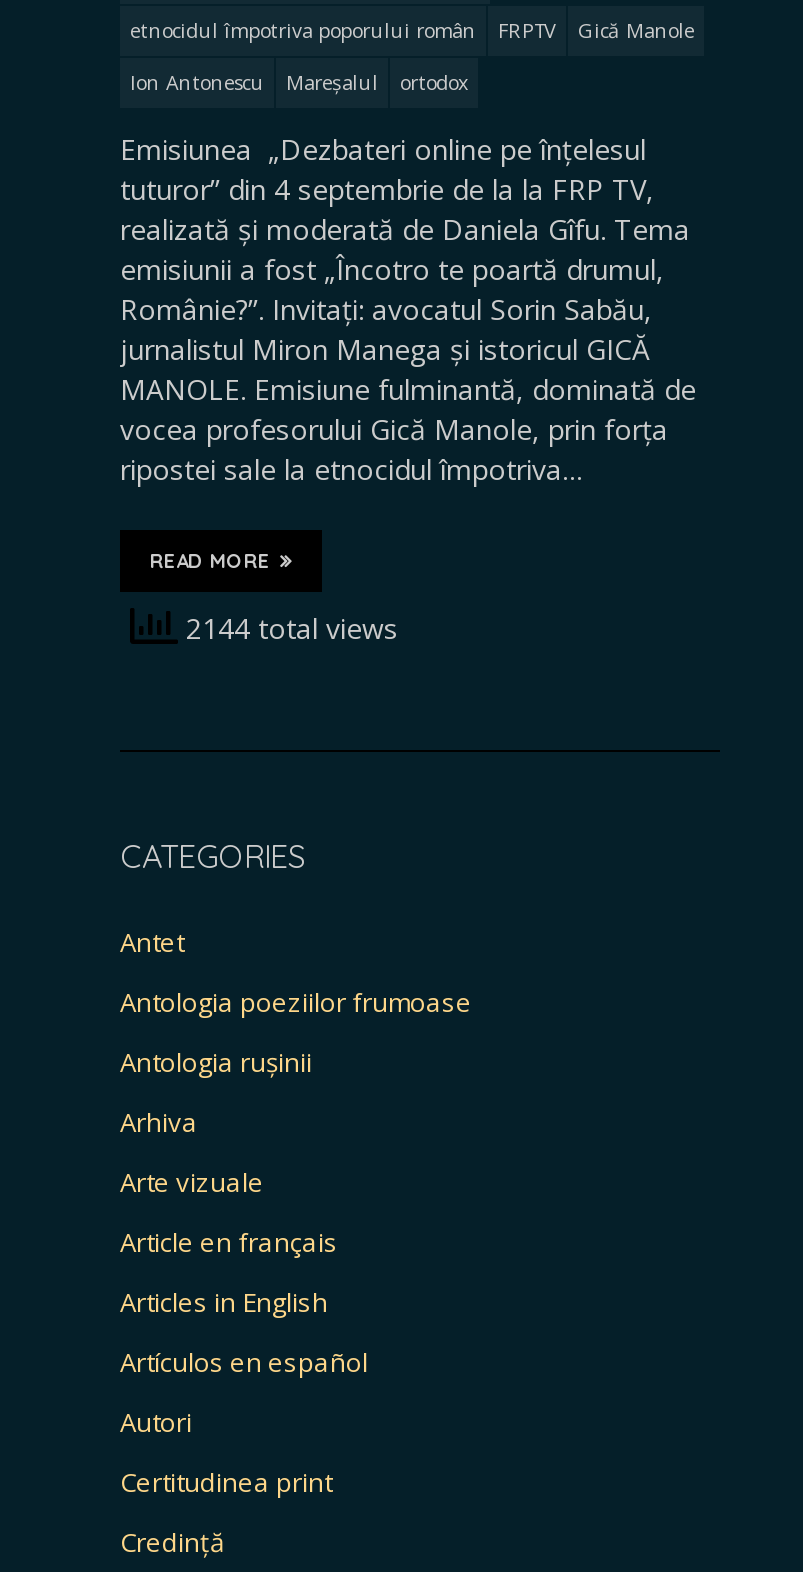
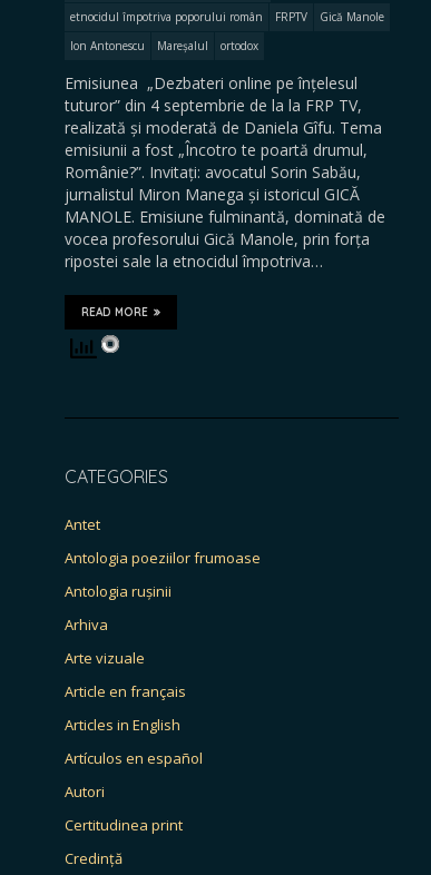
[178,608,398,646] 2144 total views -> none

